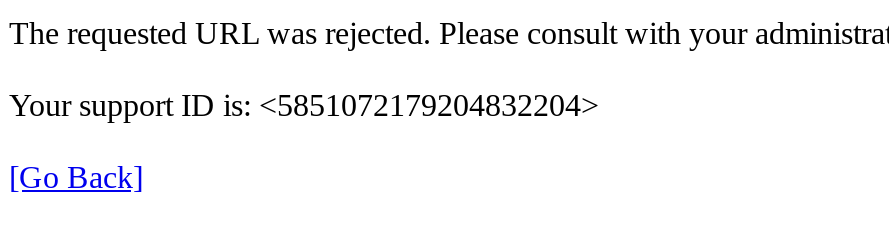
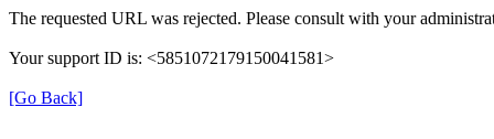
[9,88,599,122] Your support ID is: <5851072179204832204> -> [9,49,334,67] Your support ID is: <5851072179150041581>

